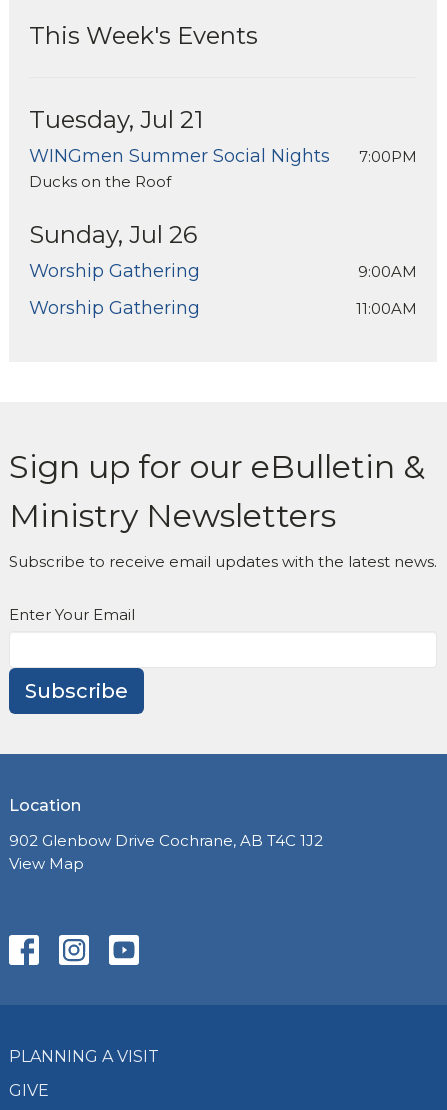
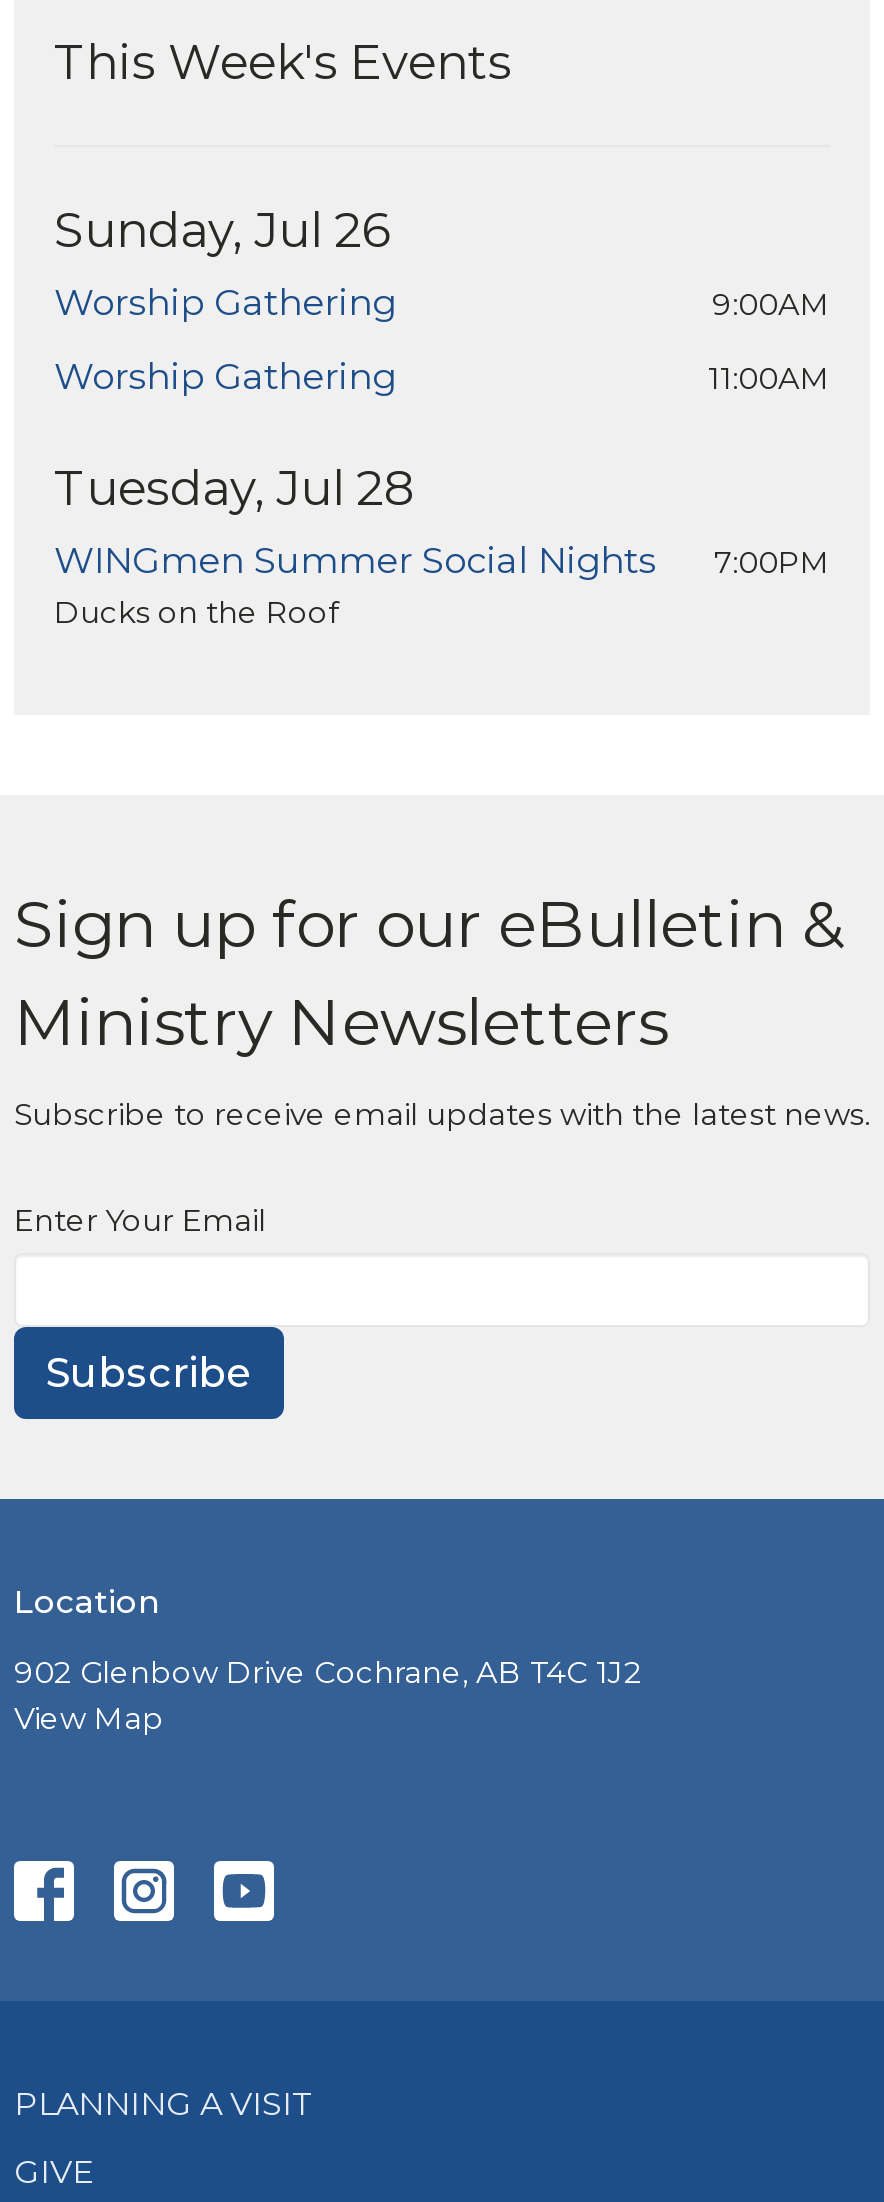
[29,105,203,134] Tuesday, Jul 21 -> none
moved [29,145,417,191] -> [54,538,830,630]: WINGmen Summer Social Nights | 7:00PM | Ducks on the Roof
moved [29,220,417,319] -> [54,200,830,398]: Sunday, Jul 26 | Worship Gathering | 9:00AM | Worship Gathering | 11:00AM
none -> [54,458,414,516] Tuesday, Jul 28

